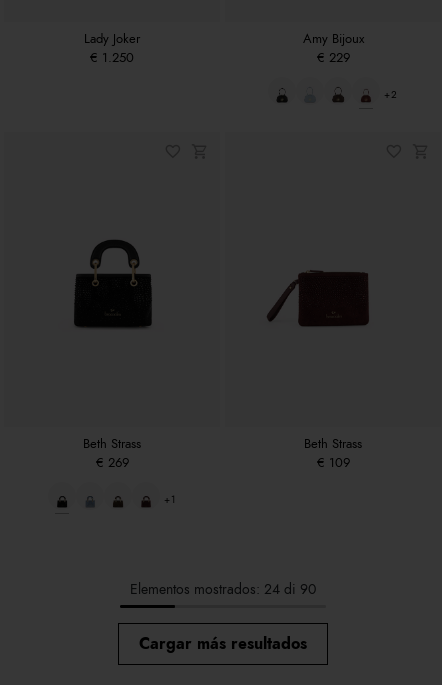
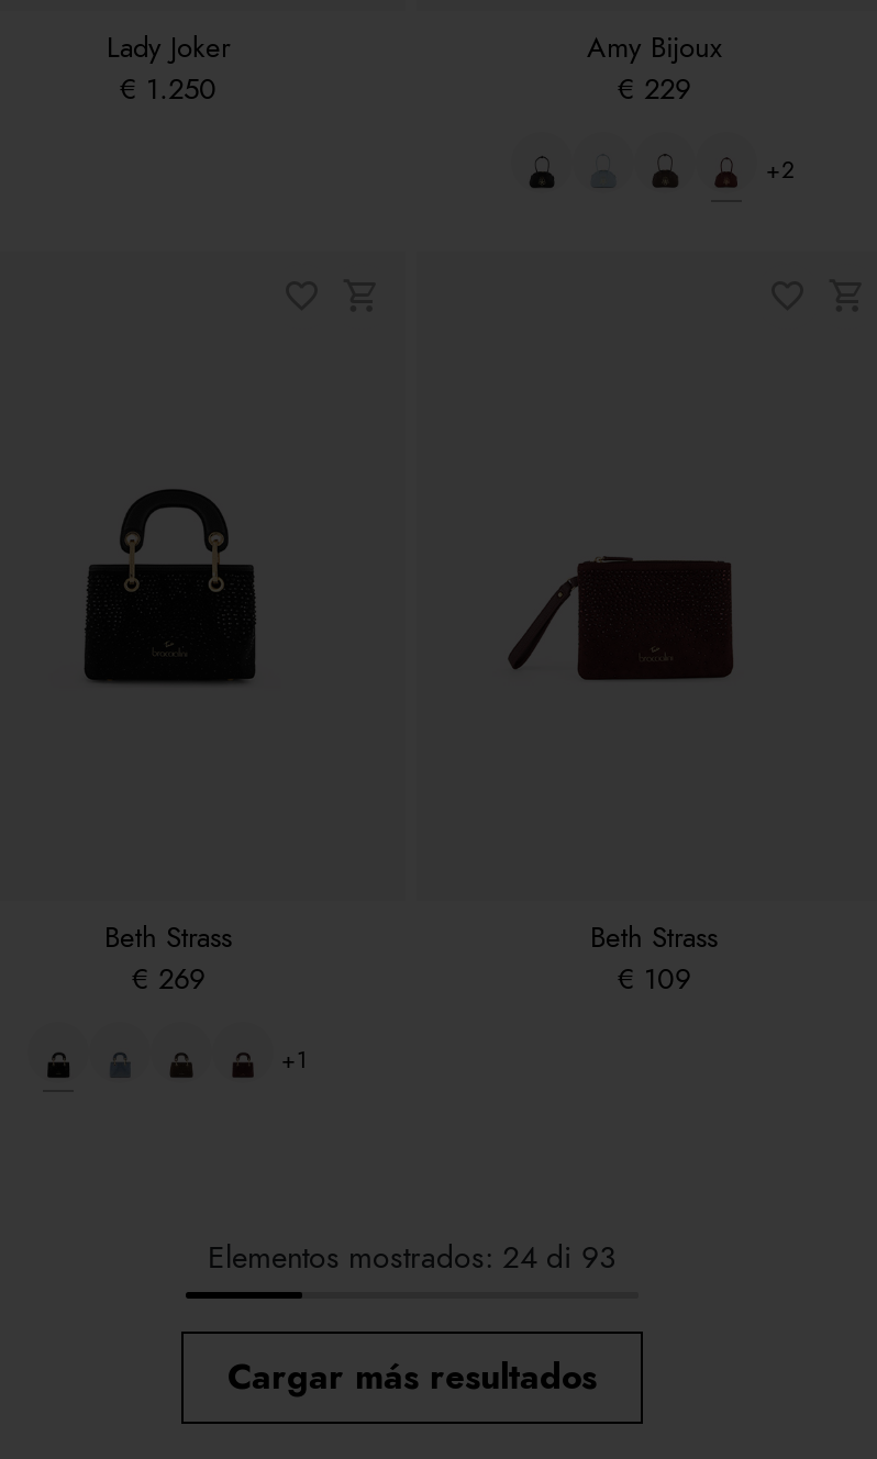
[130,580,316,599] Elementos mostrados: 24 di 90 -> [208,1237,617,1279] Elementos mostrados: 24 di 93

